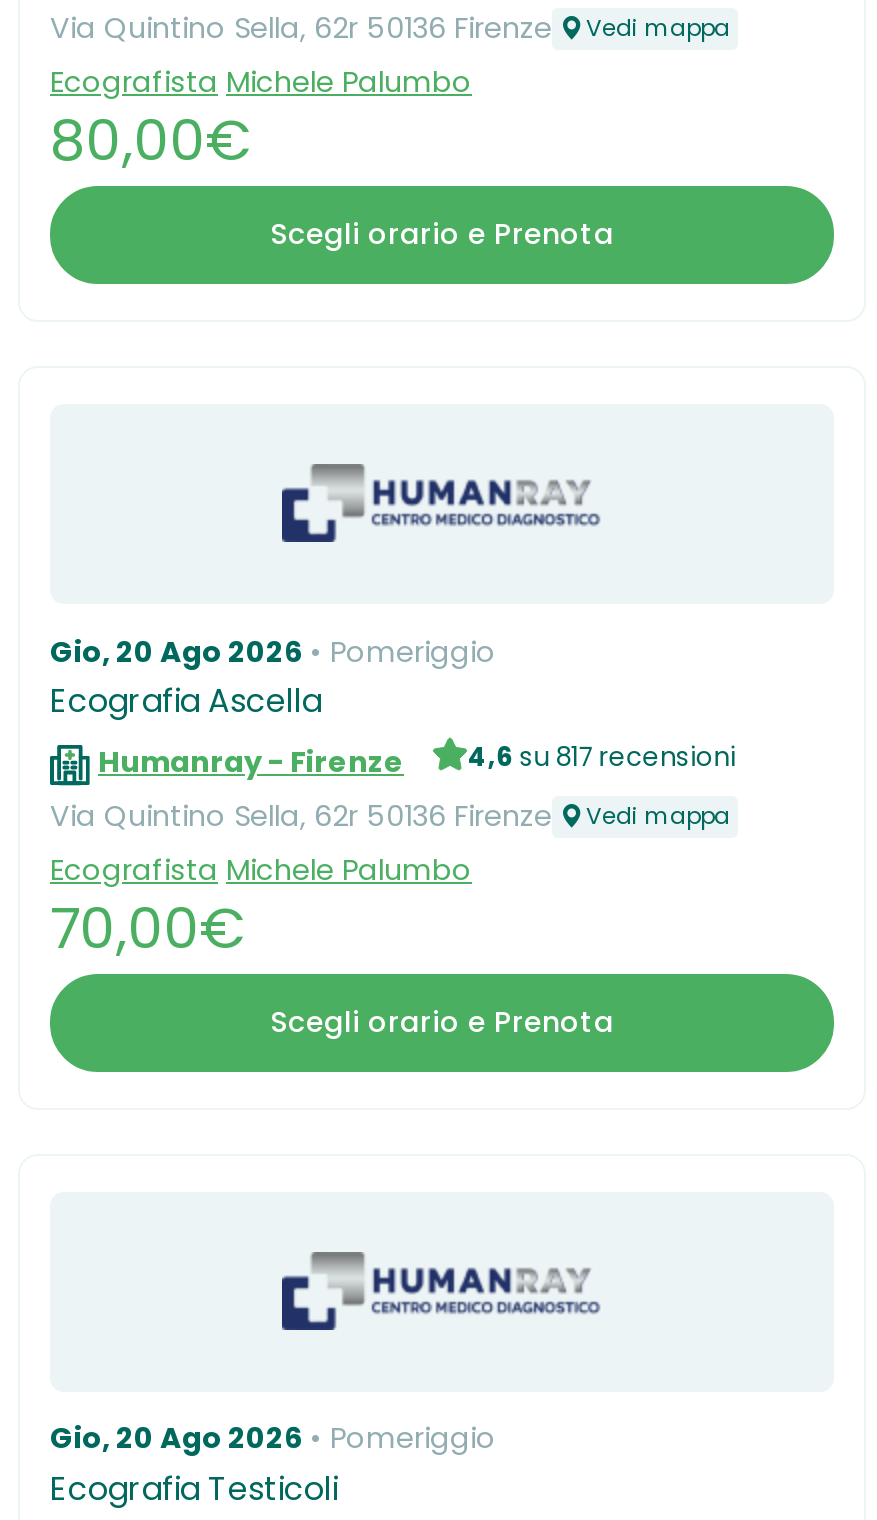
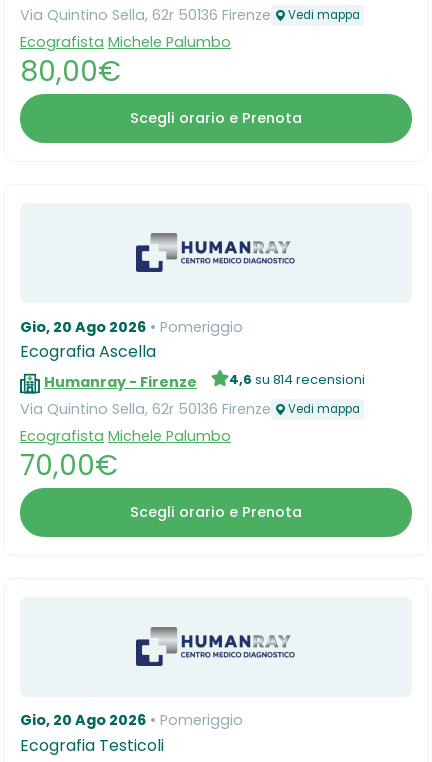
[468,738,735,776] 4,6 su 817 recensioni -> [229,370,365,389] 4,6 su 814 recensioni

